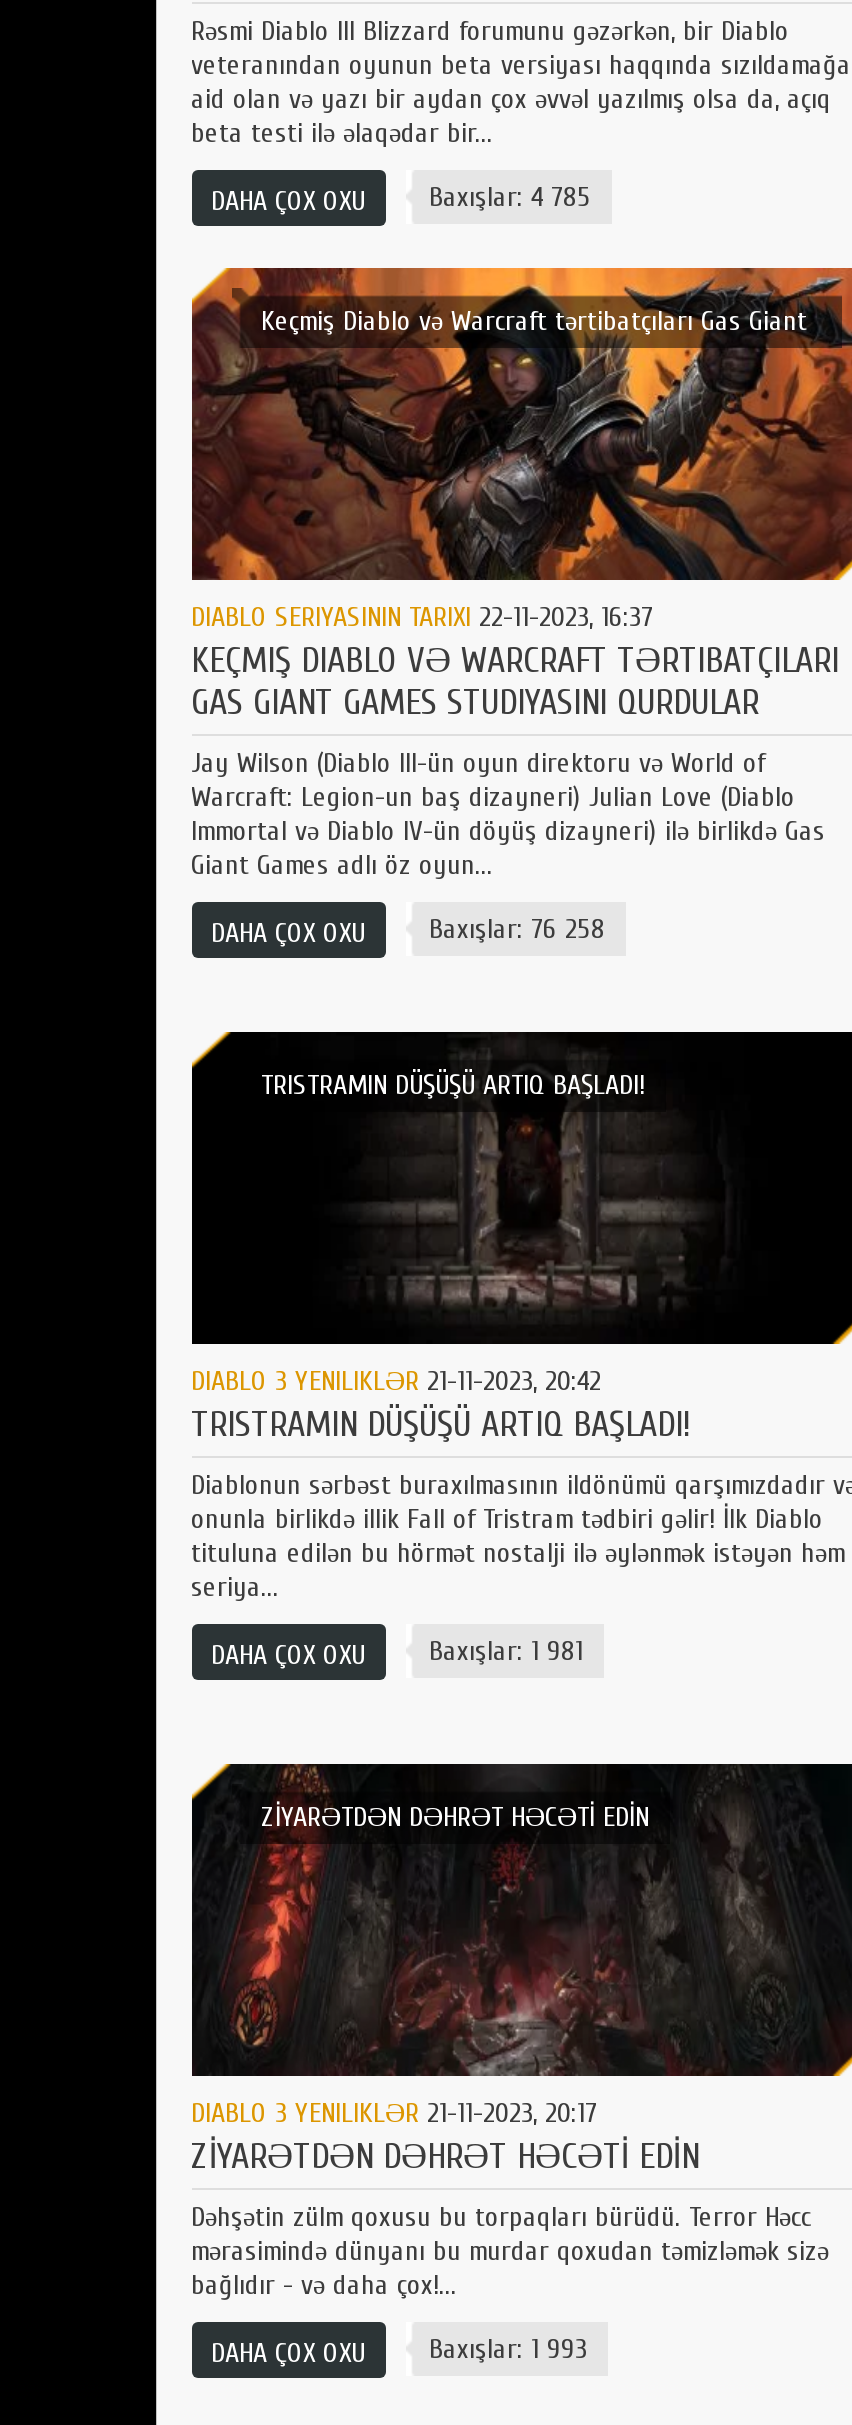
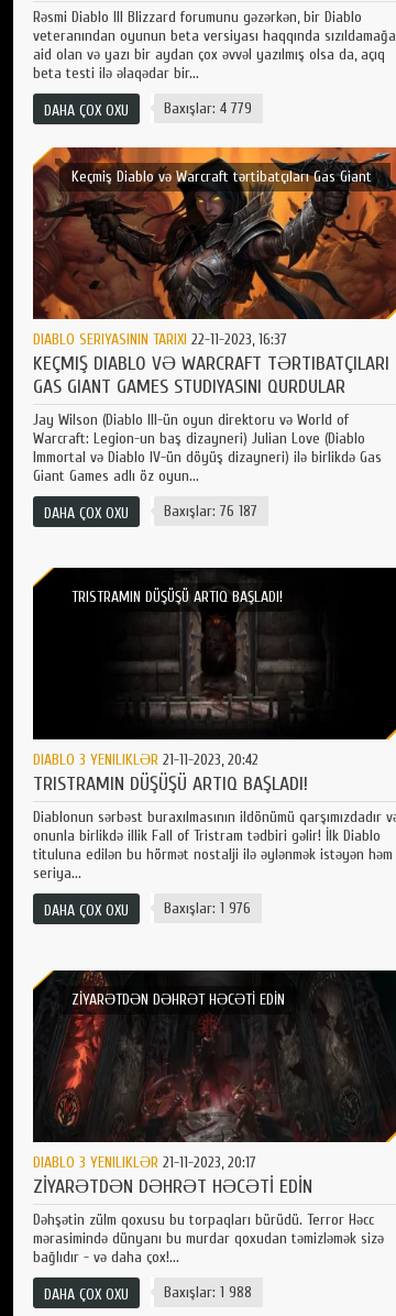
[211,181,591,219] DAHA ÇOX OXU Baxışlar: 4 785 -> [43,99,251,120] DAHA ÇOX OXU Baxışlar: 4 779
[211,913,605,951] DAHA ÇOX OXU Baxışlar: 76 258 -> [43,502,257,523] DAHA ÇOX OXU Baxışlar: 76 187
[211,1635,583,1673] DAHA ÇOX OXU Baxışlar: 1 981 -> [43,899,250,920] DAHA ÇOX OXU Baxışlar: 1 976
[211,2333,587,2371] DAHA ÇOX OXU Baxışlar: 1 993 -> [43,1283,251,1304] DAHA ÇOX OXU Baxışlar: 1 988

